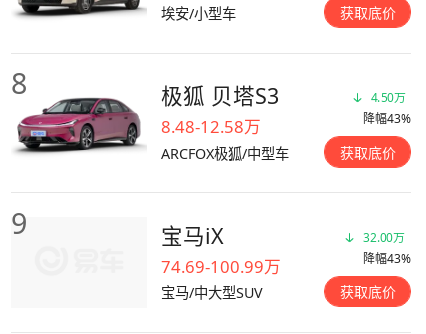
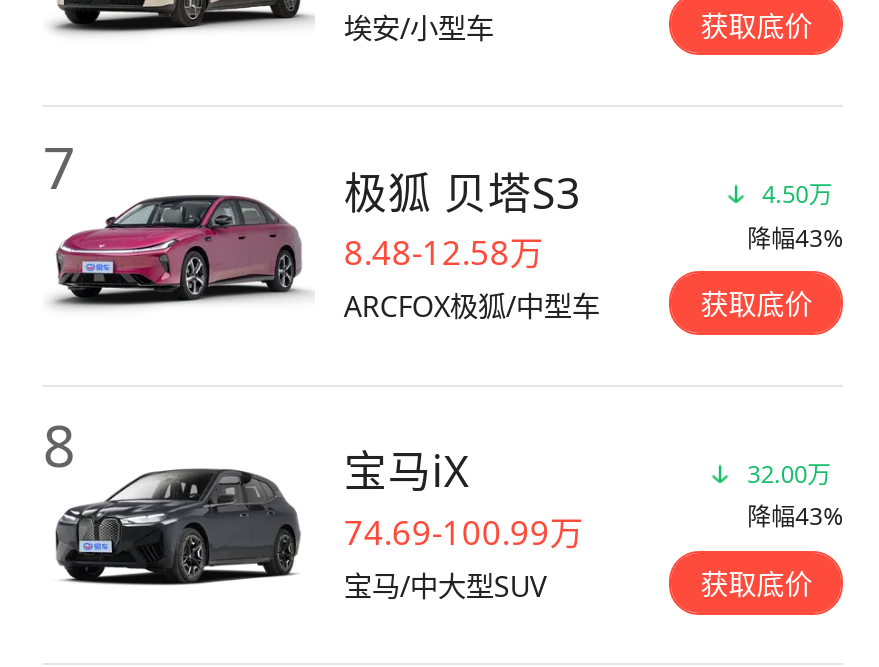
[11,63,27,102] 8 -> [43,126,75,204] 7
[11,203,27,242] 9 -> [43,406,75,484] 8
none -> [53,466,303,586] [image]

